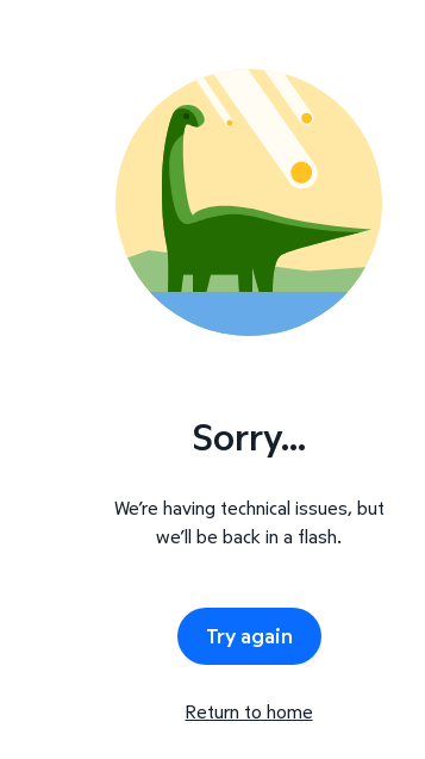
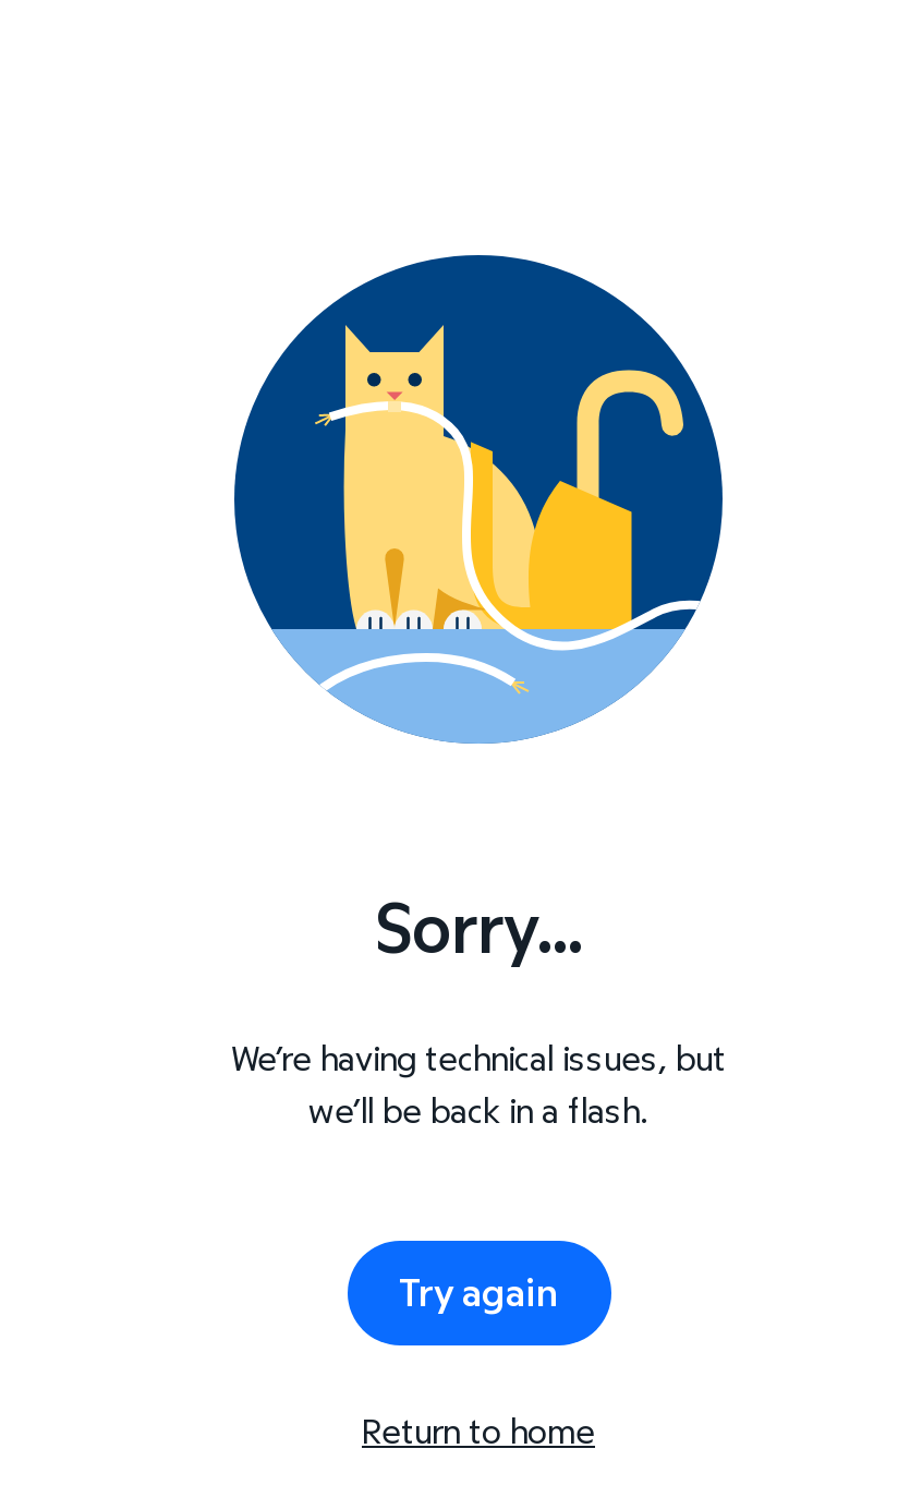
[115,69,382,309] [image] -> [232,253,725,696] [image]

